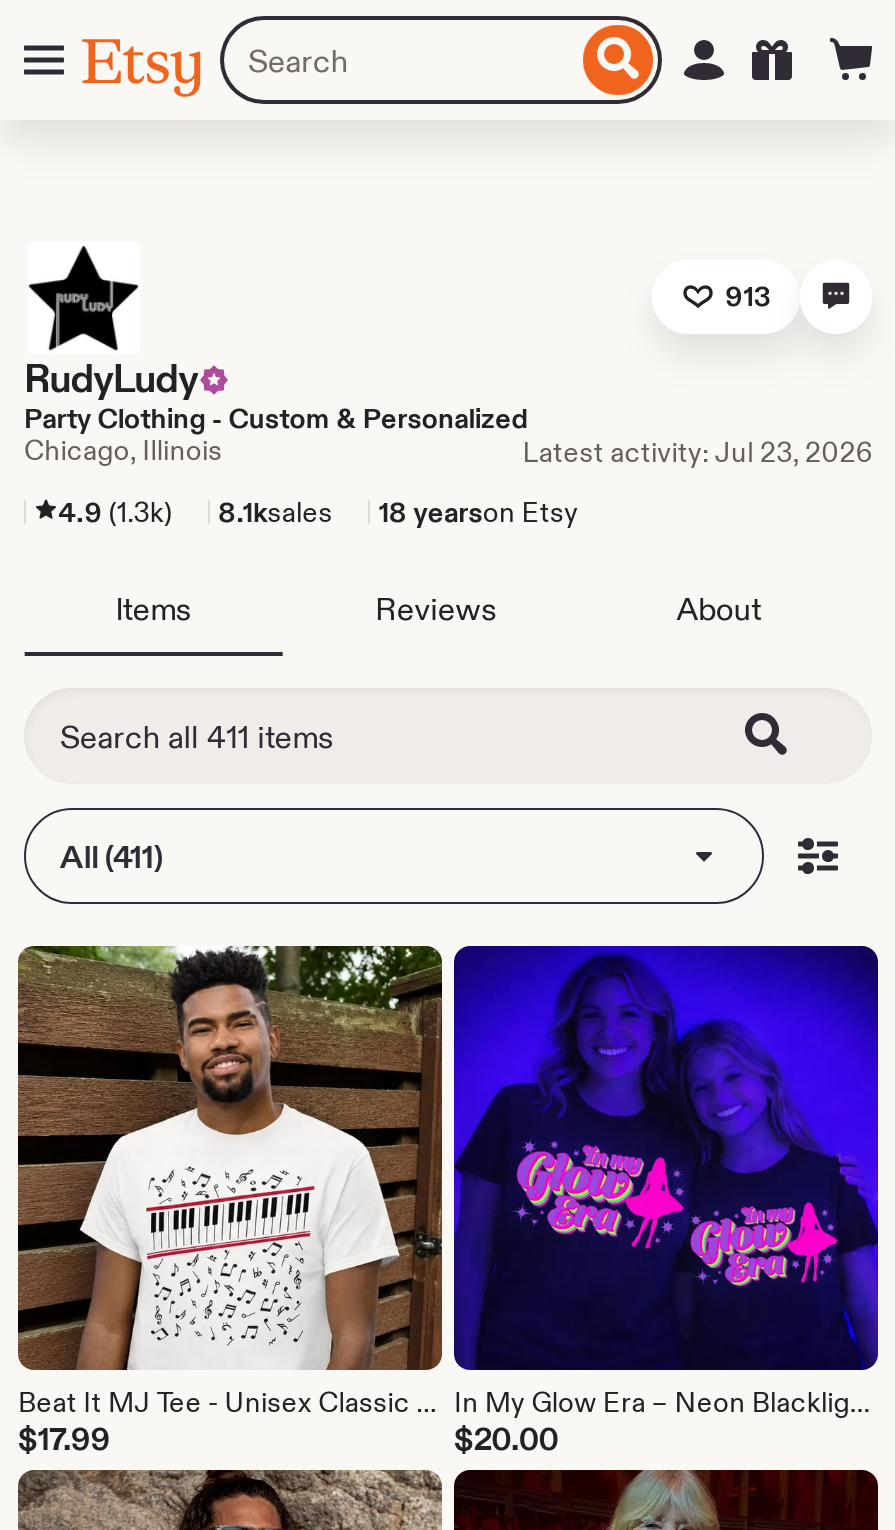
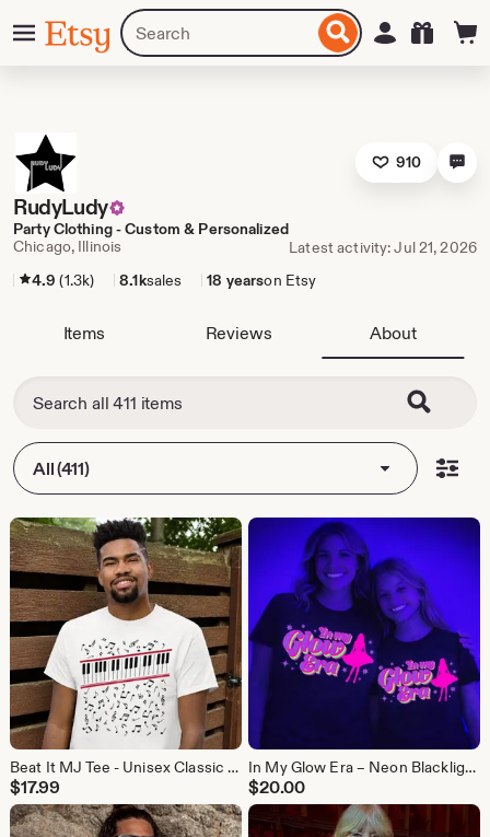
[725,278,770,314] 913 -> [395,152,421,172] 910
[522,434,872,470] Latest activity: Jul 23, 2026 -> [289,237,477,257] Latest activity: Jul 21, 2026

